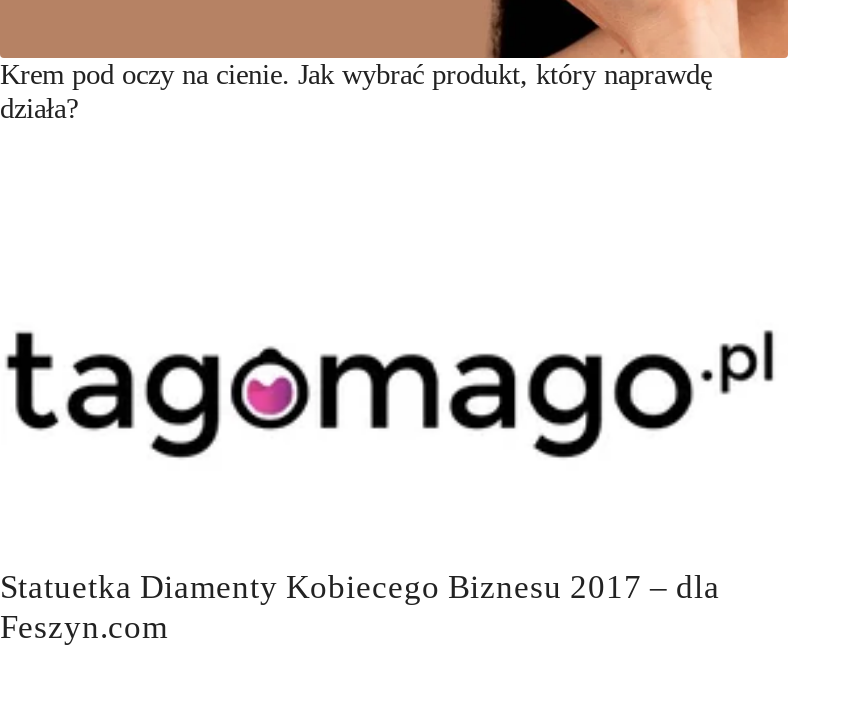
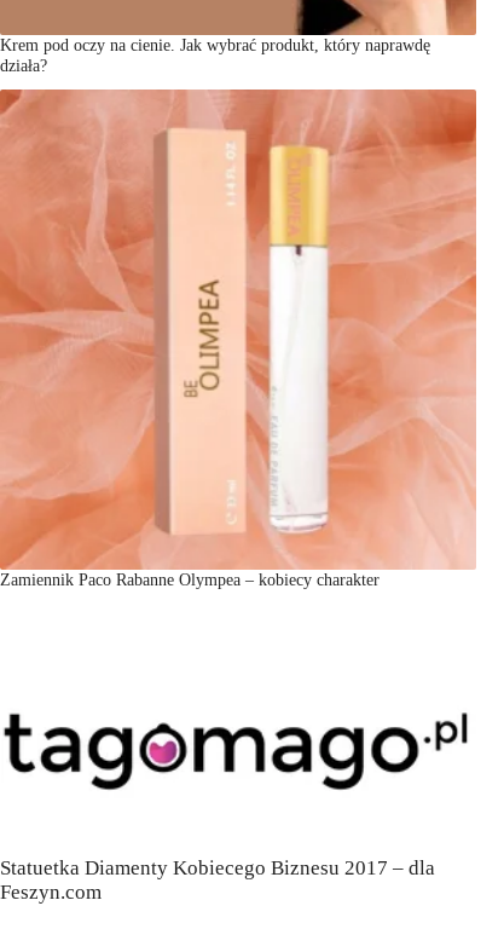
none -> [0,88,476,589] [image] | Zamiennik Paco Rabanne Olympea – kobiecy charakter

